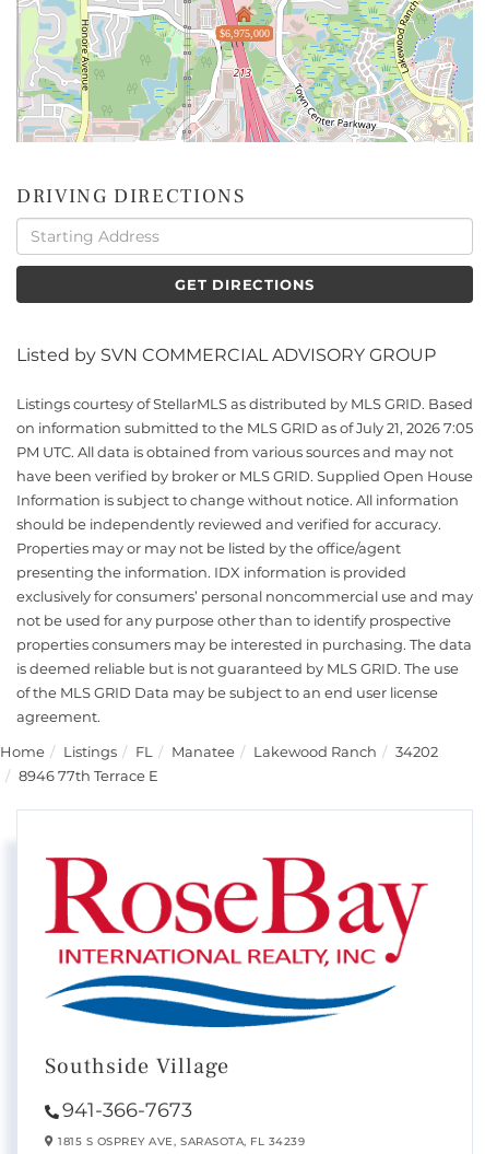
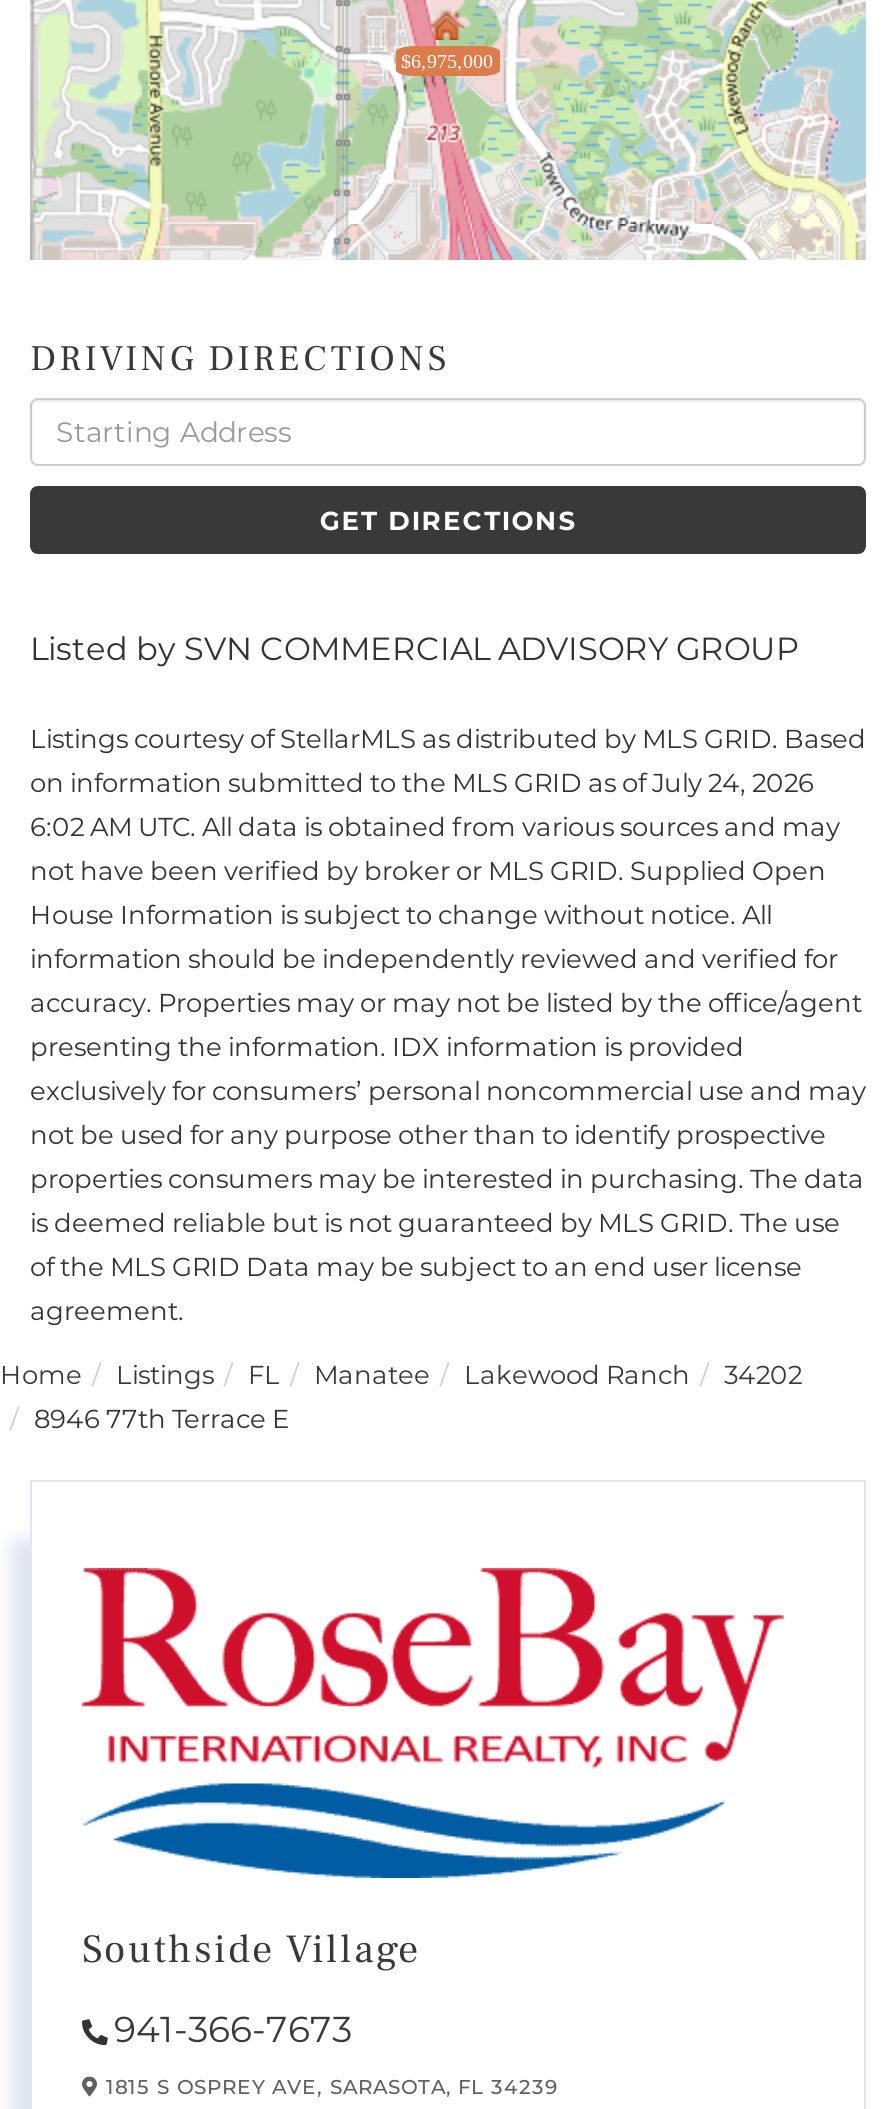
[16,419,473,557] on information submitted to the MLS GRID as of July 21, 2026 7:05 | PM UTC. All data is obtained from various sources and may not | have been verified by broker or MLS GRID. Supplied Open House | Information is subject to change without notice. All information | should be independently reviewed and verified for accuracy. | Properties may or may not be listed by the office/agent -> [30,766,862,1018] on information submitted to the MLS GRID as of July 24, 2026 | 6:02 AM UTC. All data is obtained from various sources and may | not have been verified by broker or MLS GRID. Supplied Open | House Information is subject to change without notice. All | information should be independently reviewed and verified for | accuracy. Properties may or may not be listed by the office/agent

